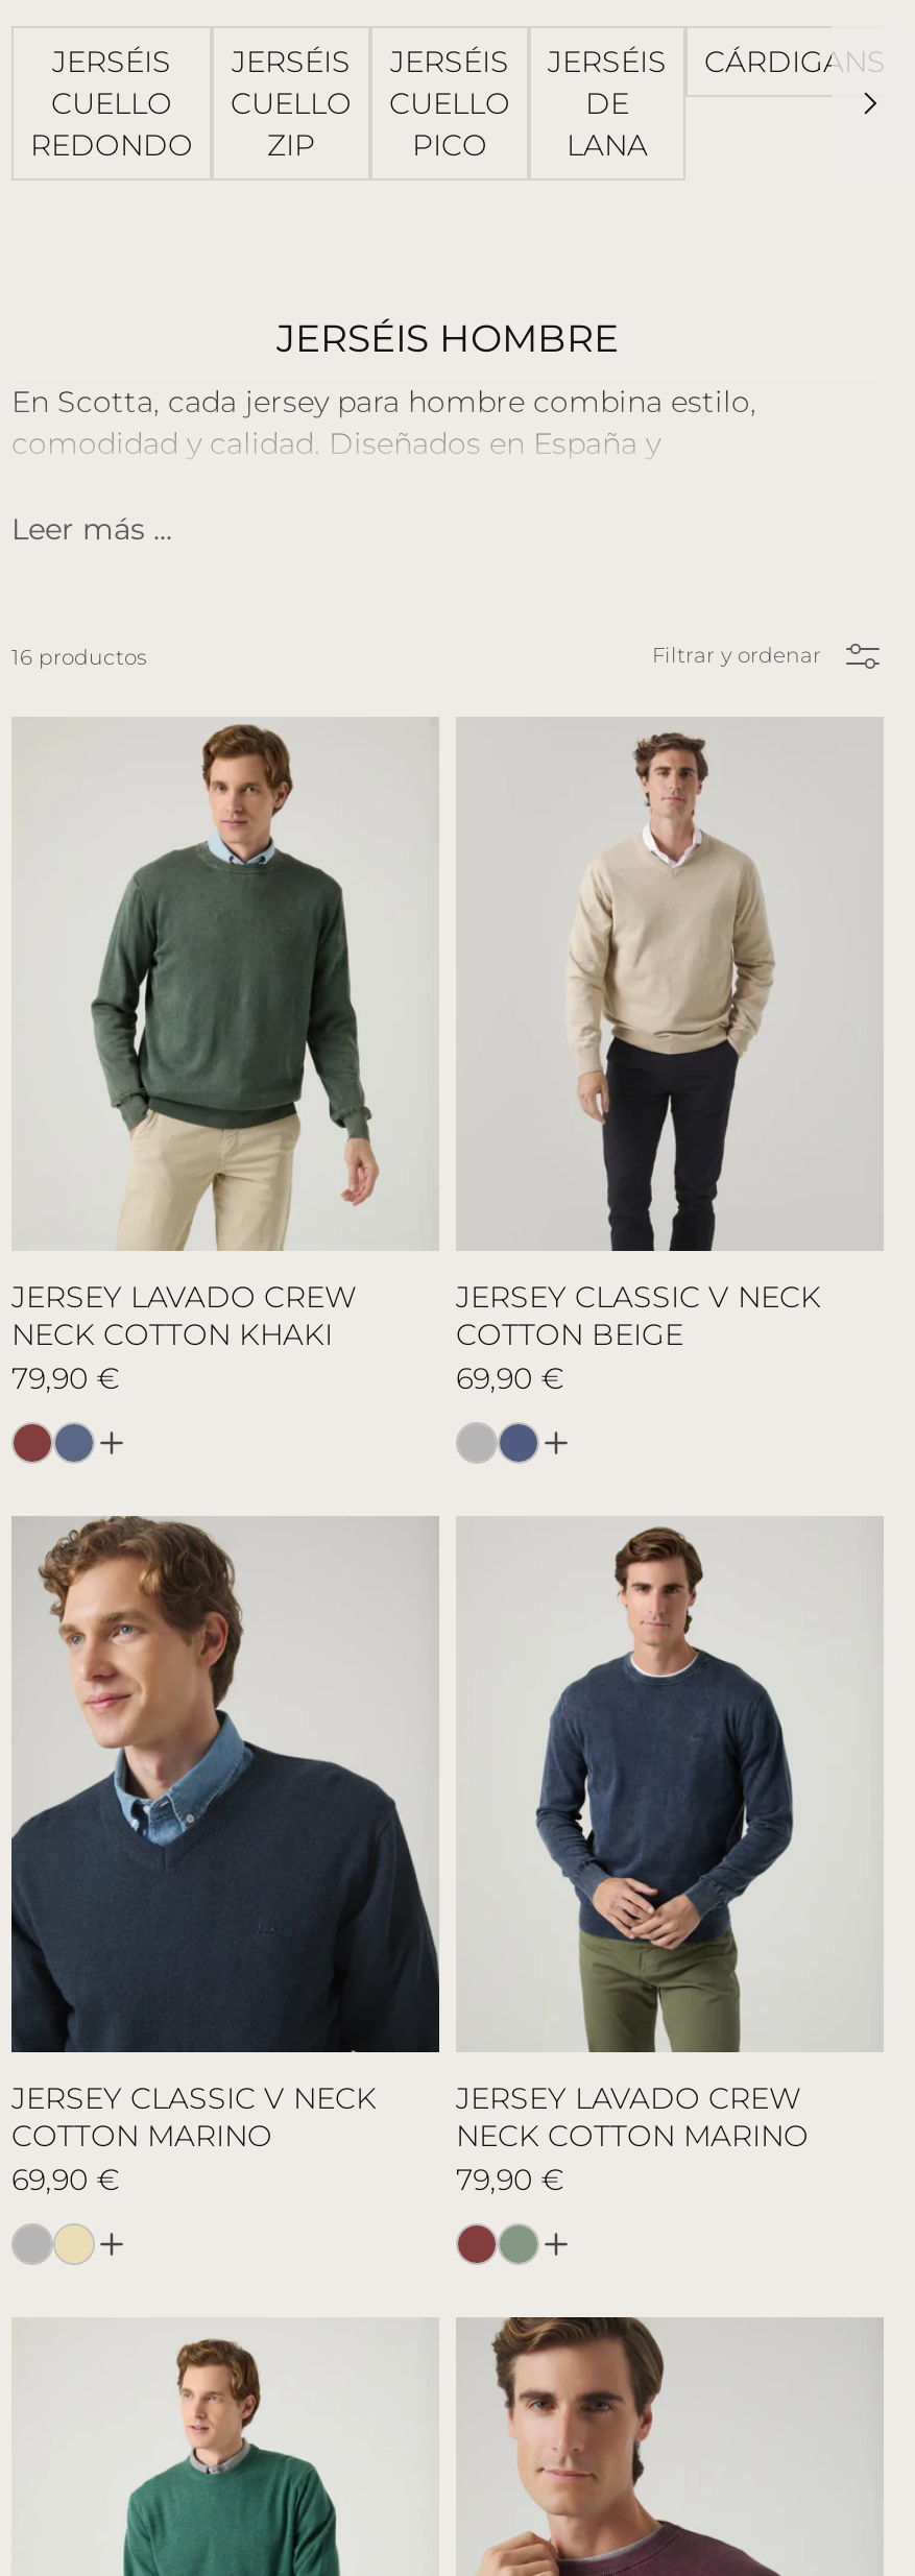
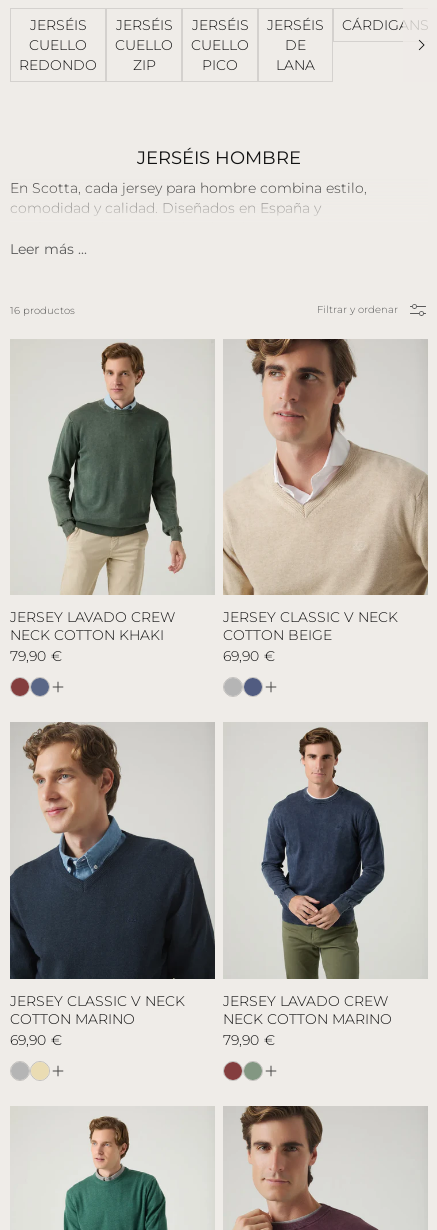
[458,717,884,1253] [image] -> [222,338,429,596] [image]

